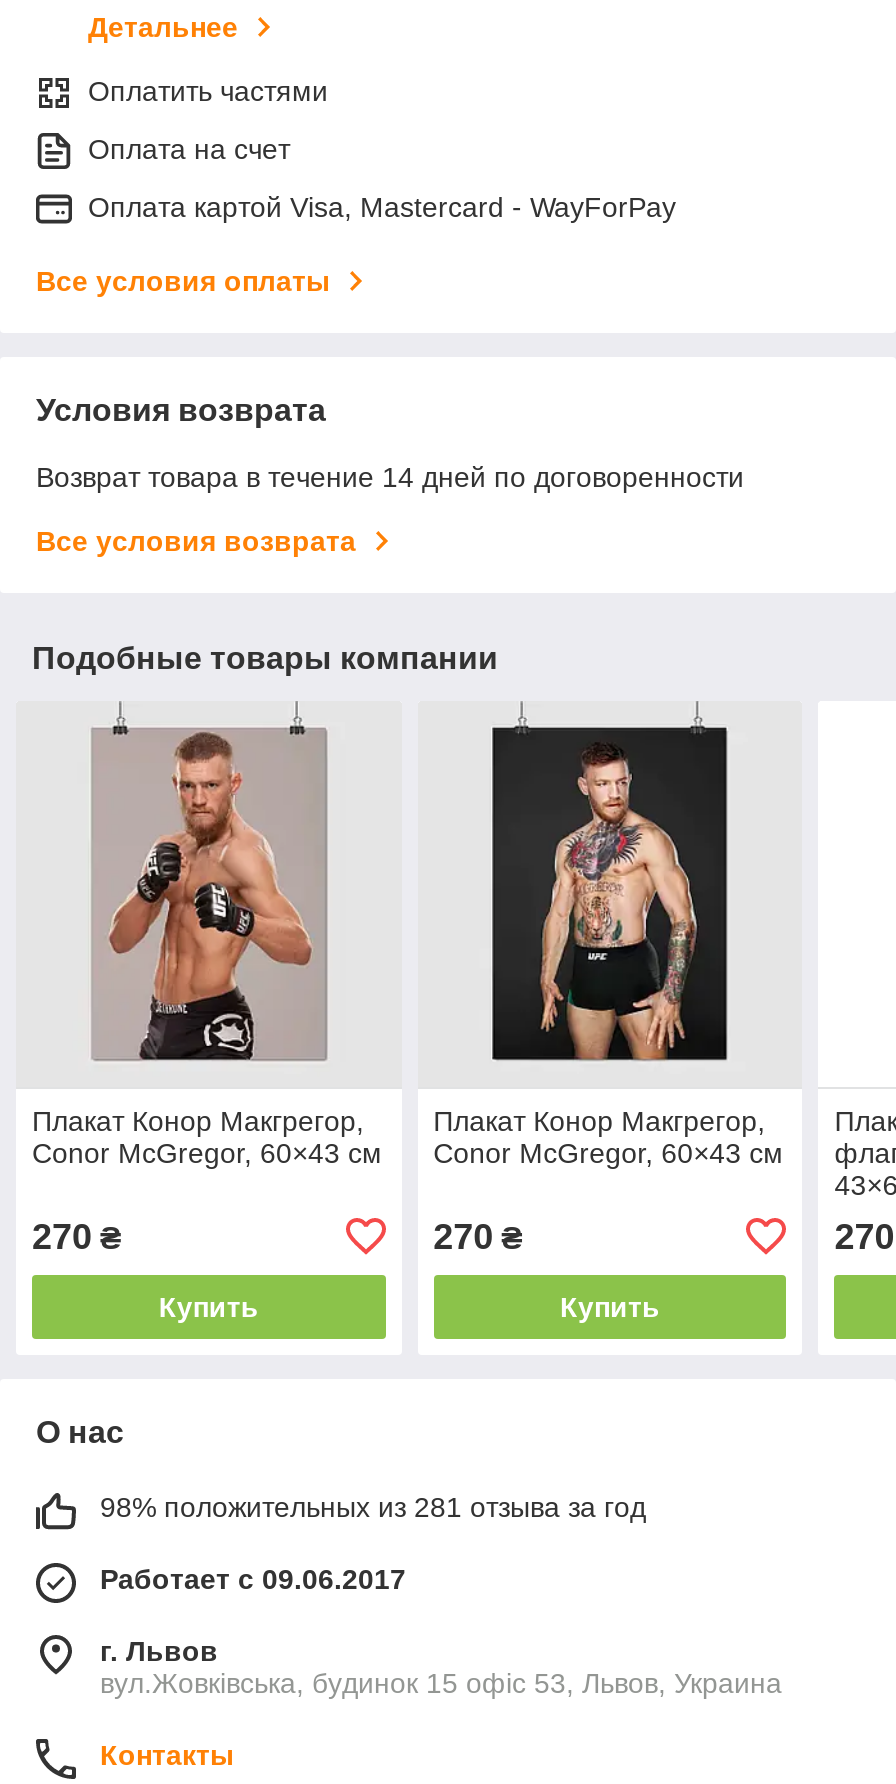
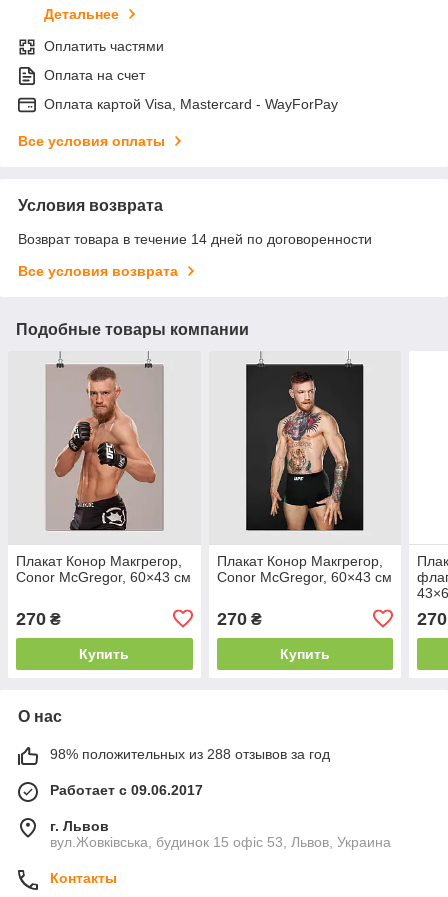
[100,1491,646,1523] 98% положительных из 281 отзыва за год -> [50,746,330,762] 98% положительных из 288 отзывов за год

